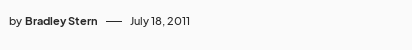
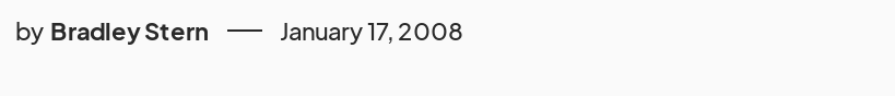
[130,14,190,27] July 18, 2011 -> [280,17,463,45] January 17, 2008

